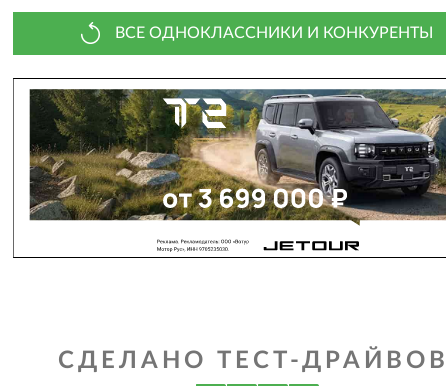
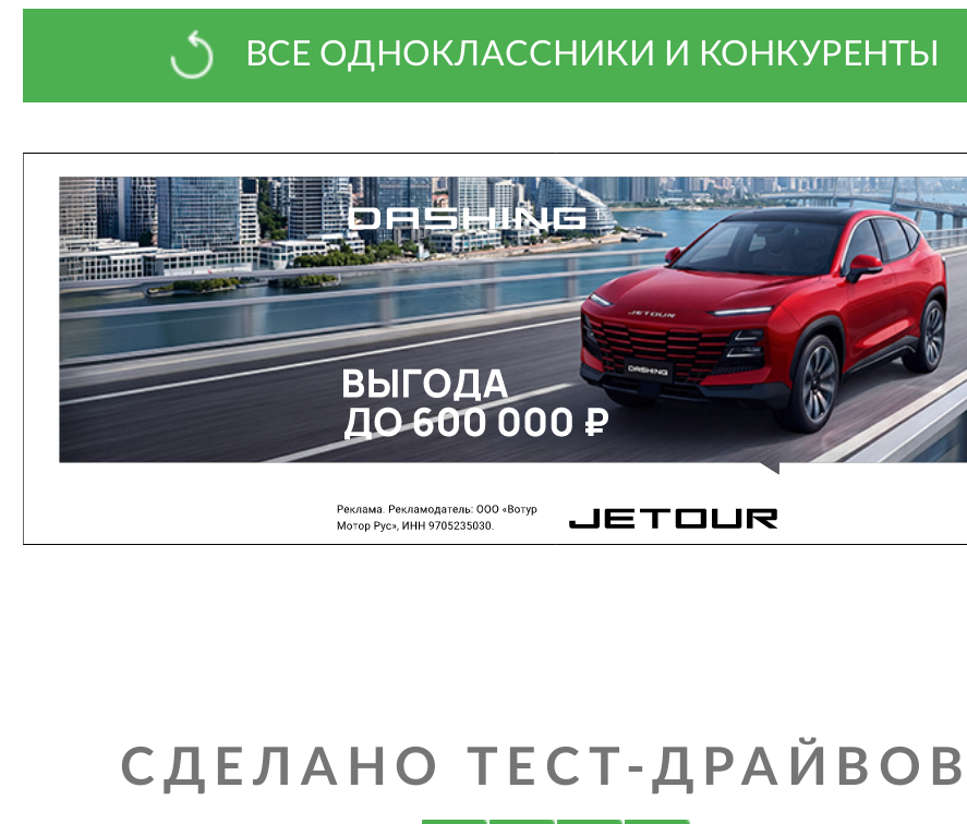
[13,78,443,258] [image] -> [58,177,960,471] [image]

